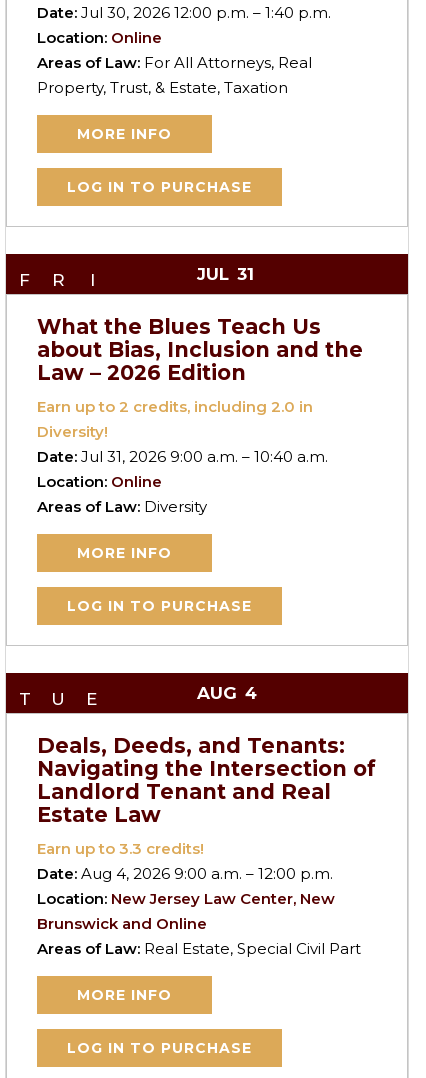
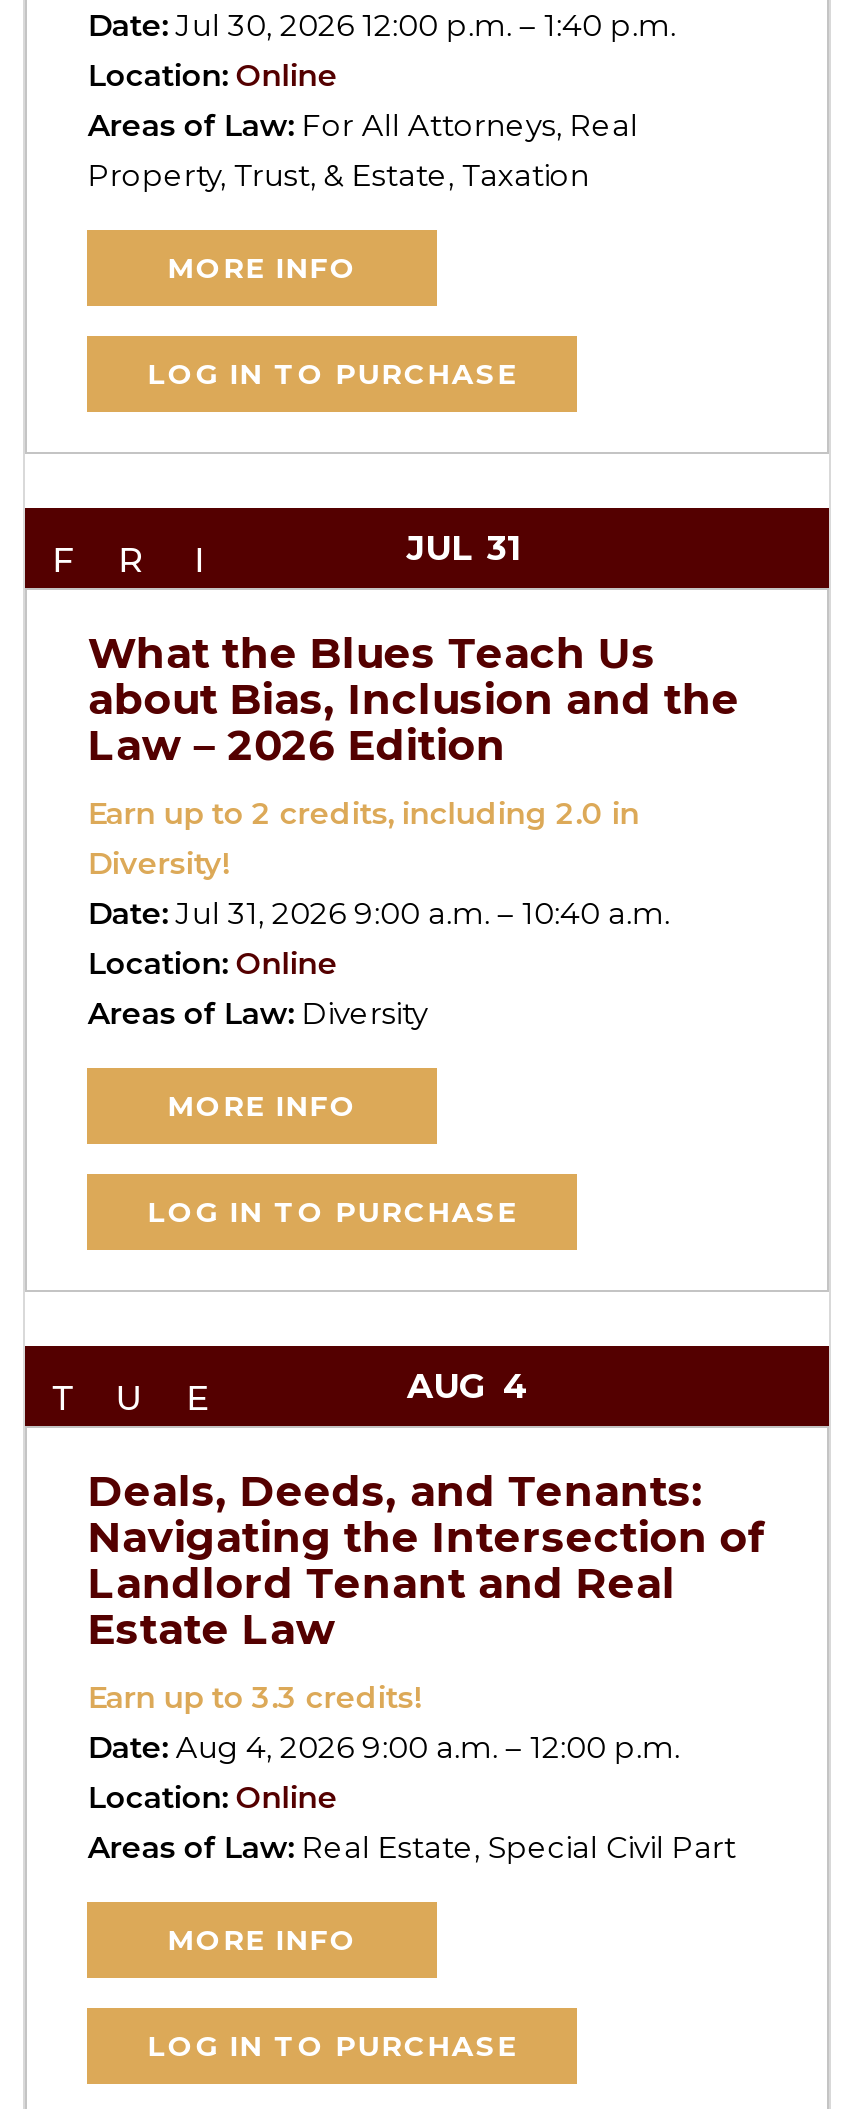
[37,889,335,933] Location: New Jersey Law Center, New | Brunswick and Online -> [88,1778,338,1816] Location: Online

